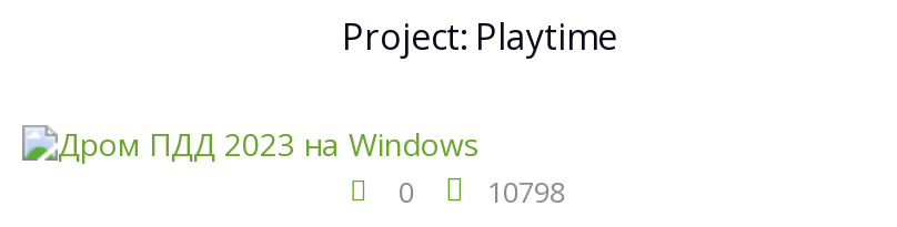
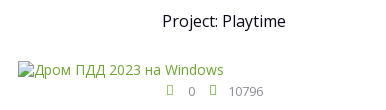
[399,172,565,211] 0 10798 -> [187,82,262,100] 0 10796

